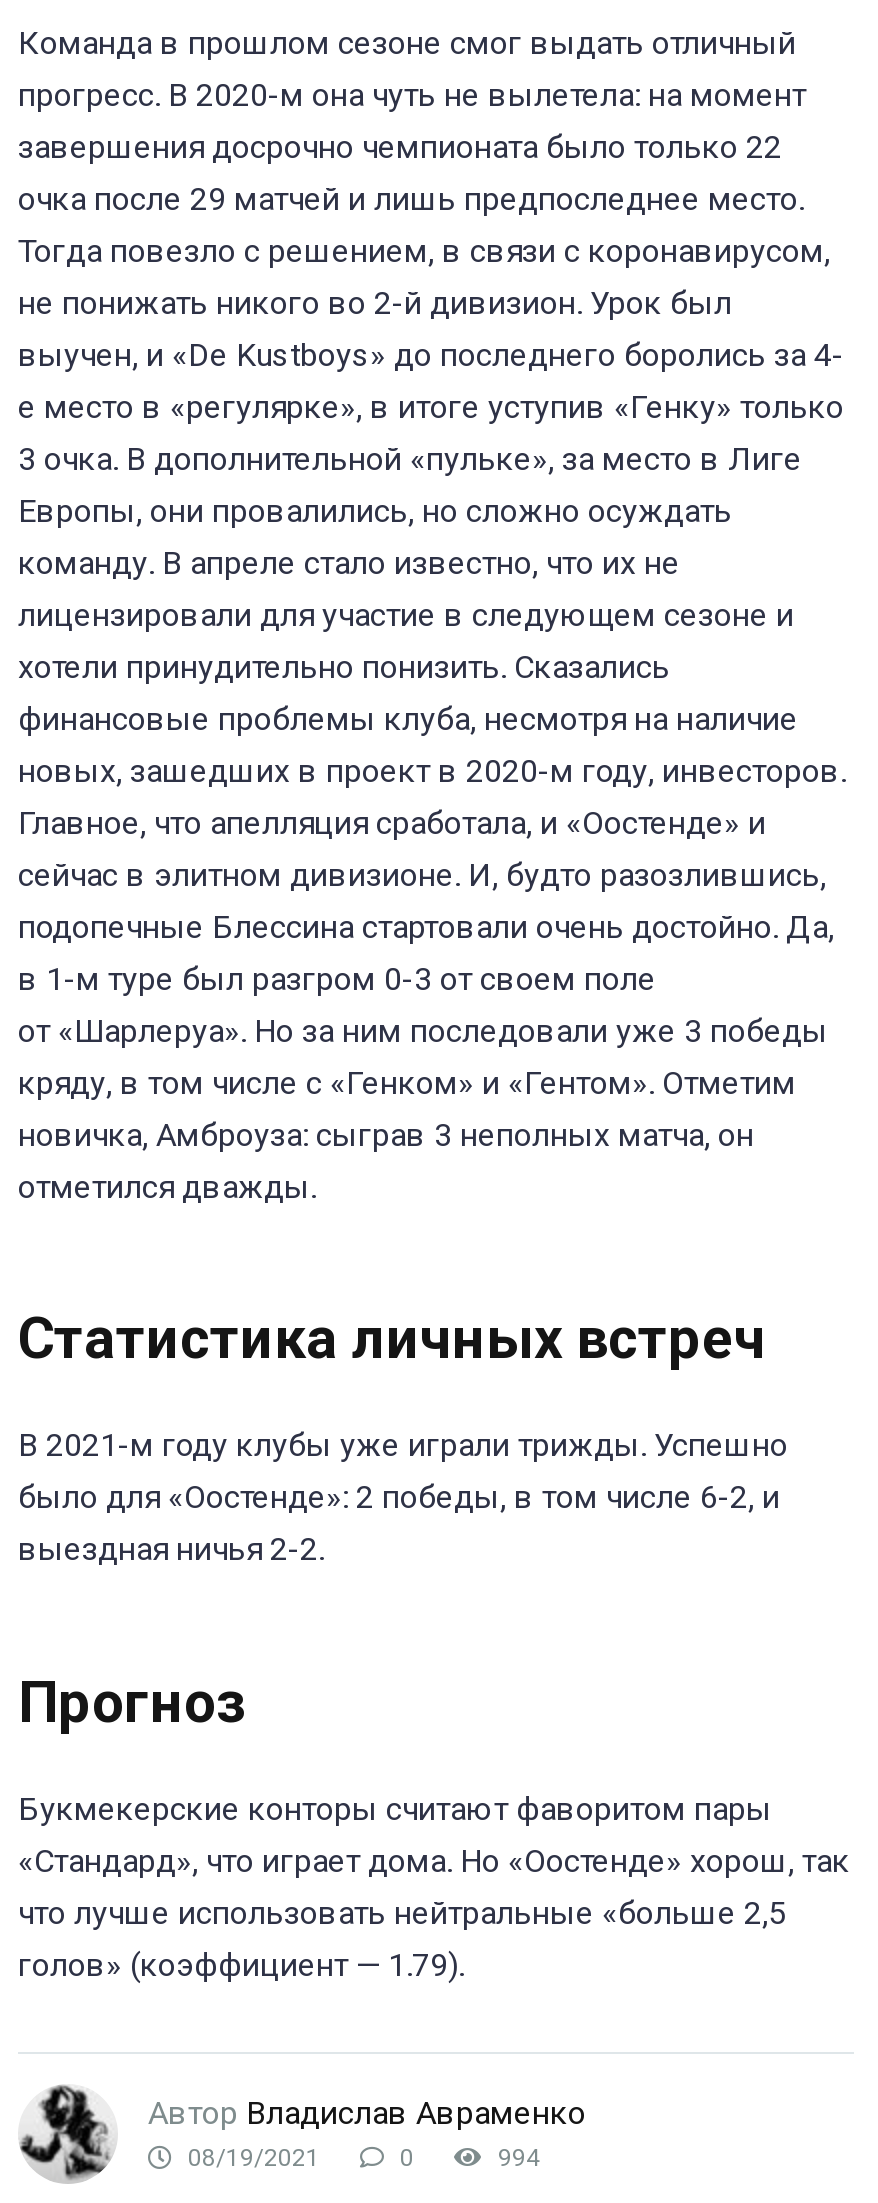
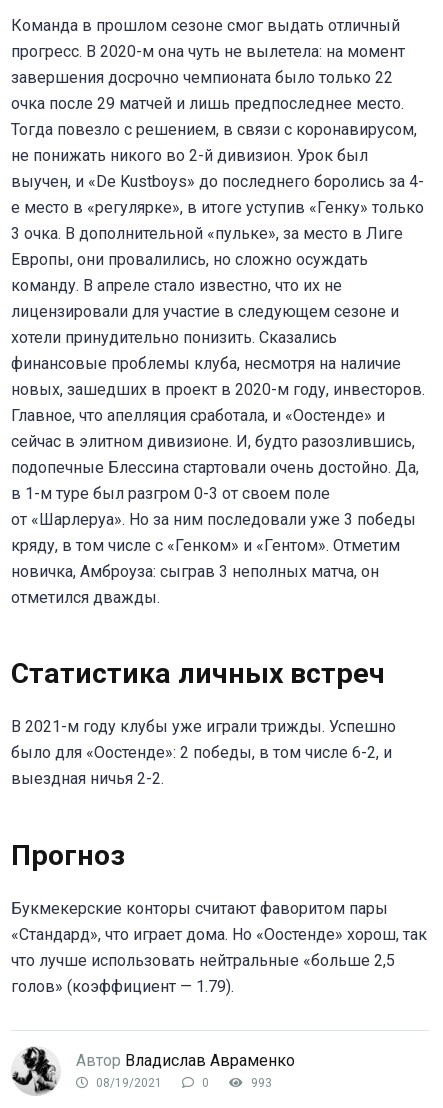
[492,2143,540,2171] 994 -> [248,1076,272,1090] 993

